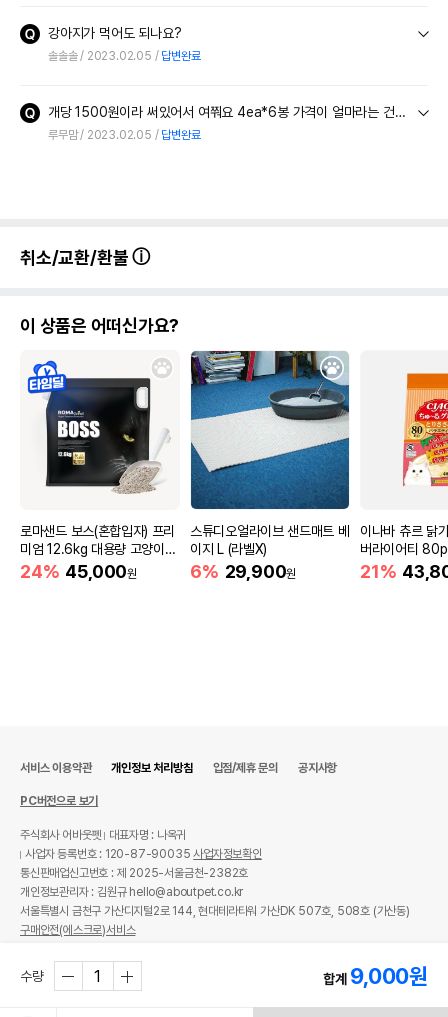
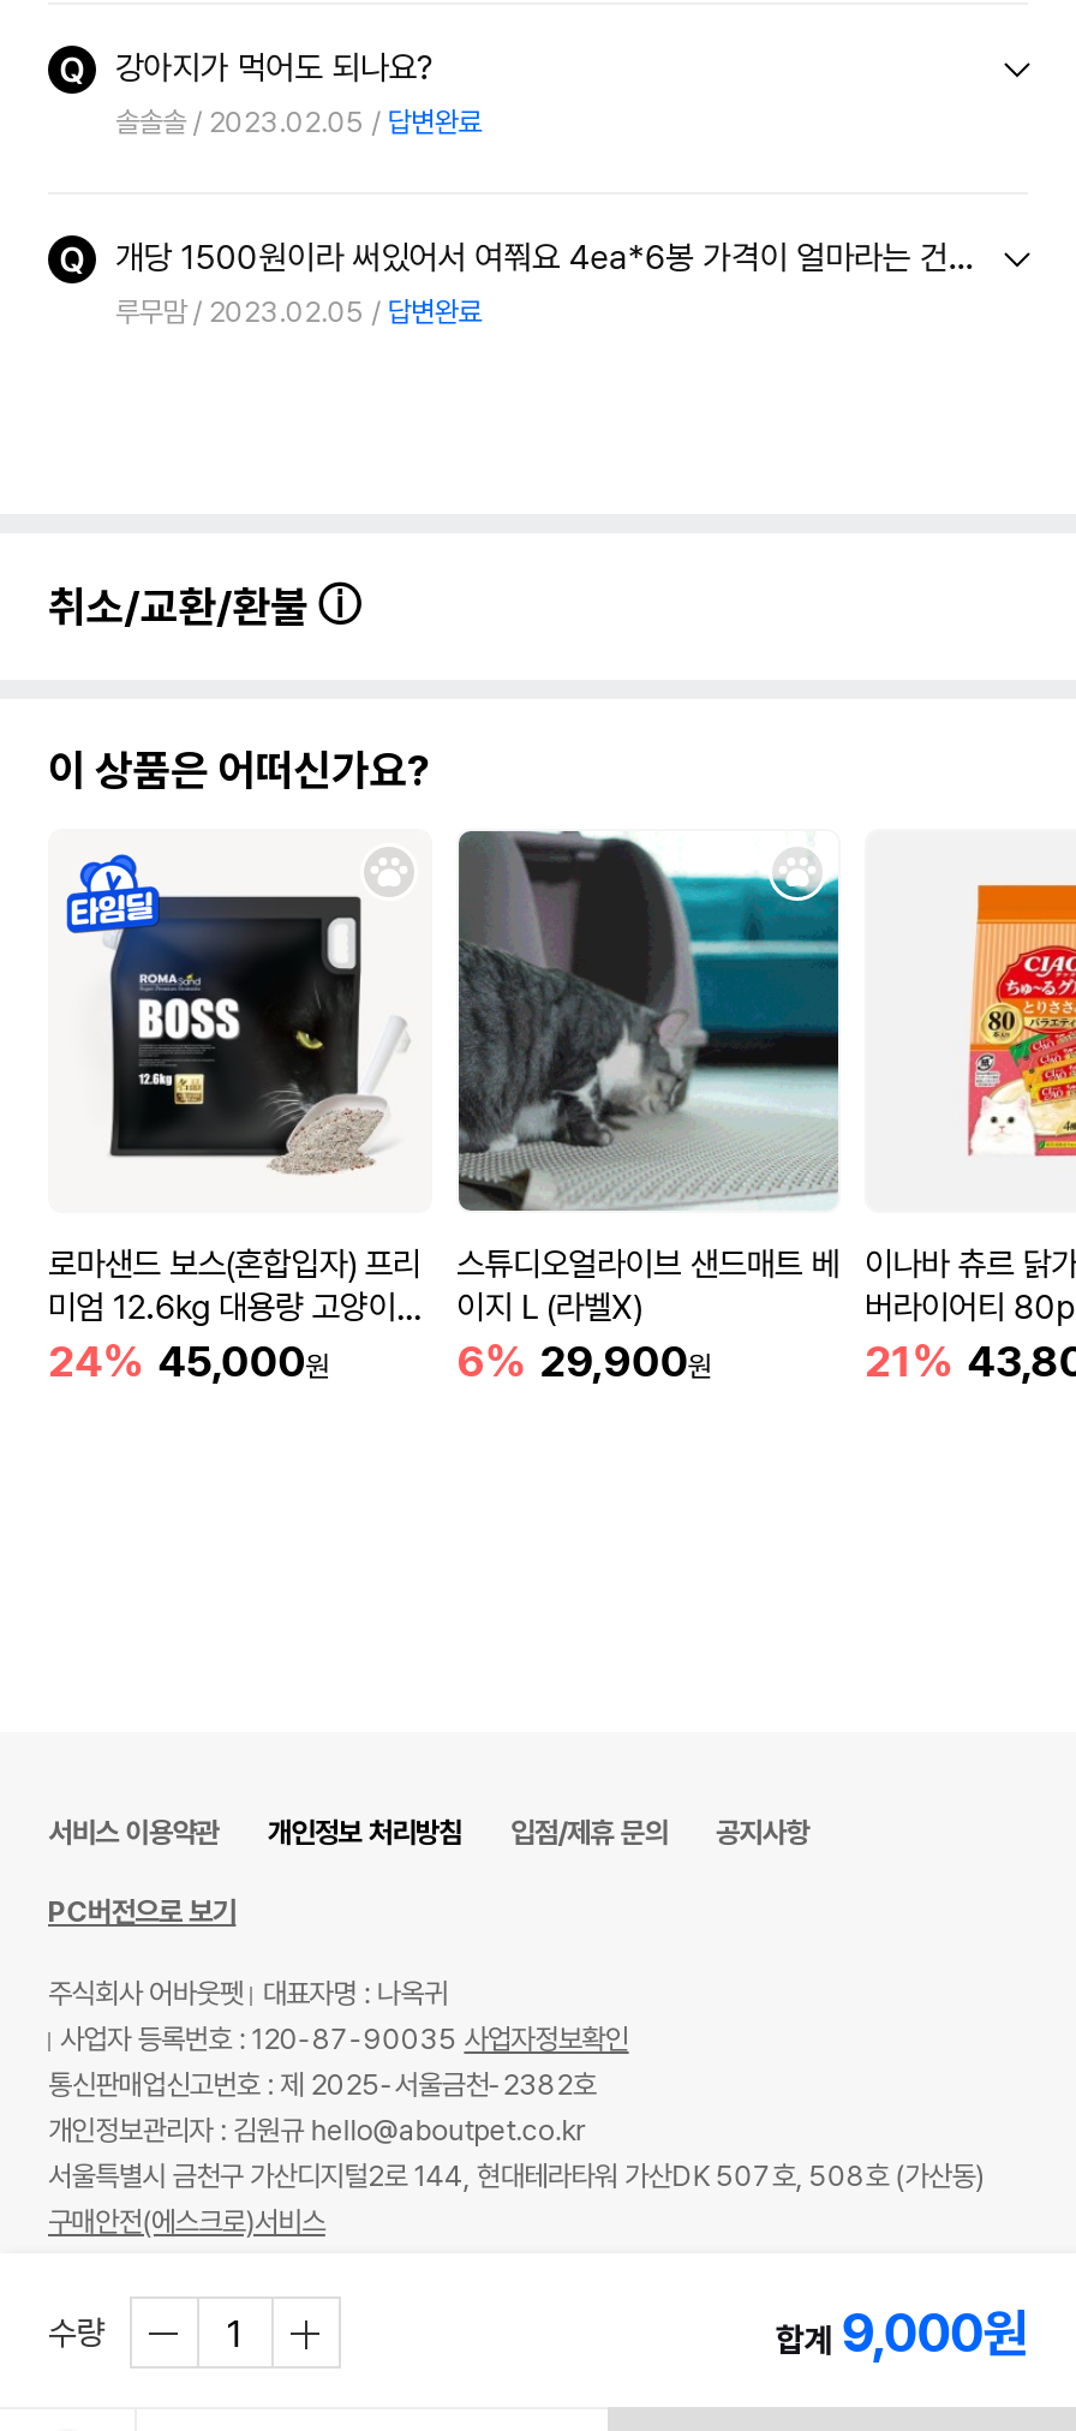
[190,350,350,510] [image] -> [456,829,841,1213] [image]

